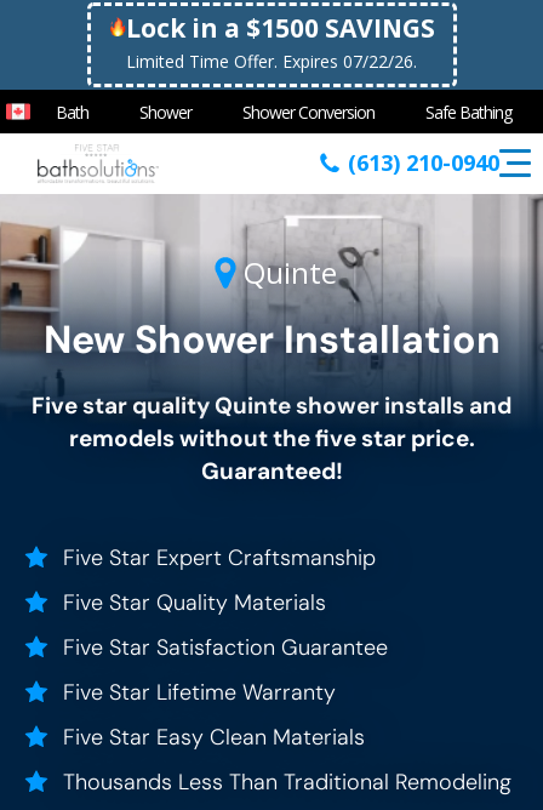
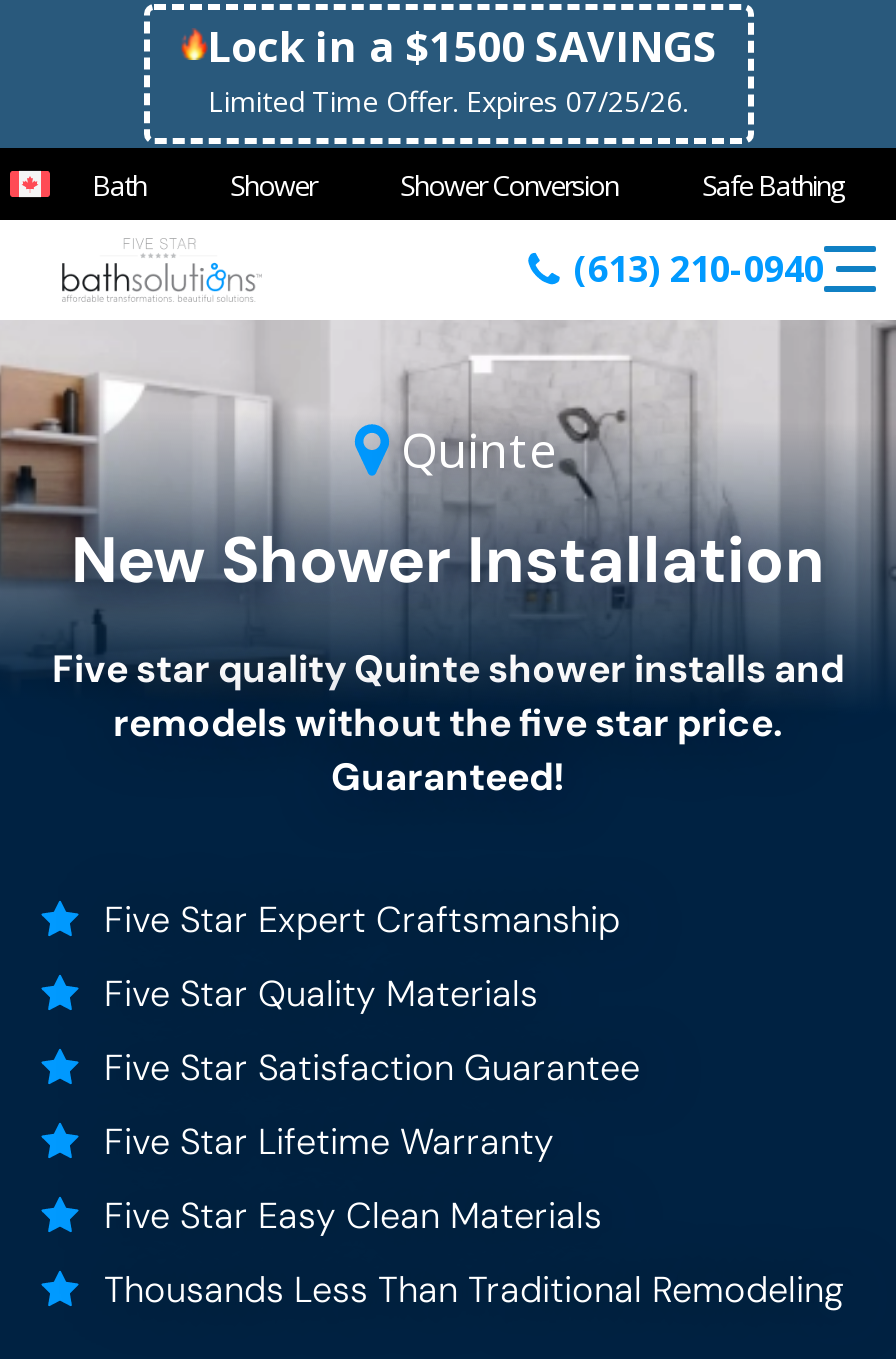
[126,50,417,73] Limited Time Offer. Expires 07/22/26. -> [208,82,688,120] Limited Time Offer. Expires 07/25/26.

